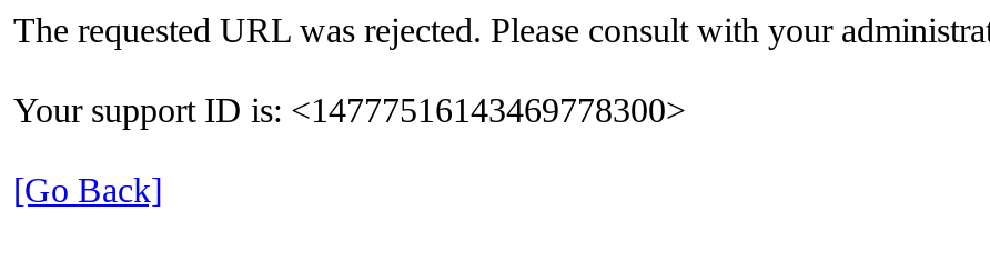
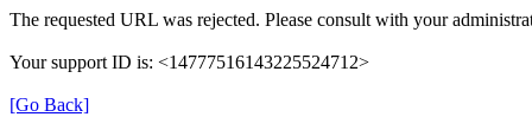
[13,91,686,129] Your support ID is: <14777516143469778300> -> [9,52,369,72] Your support ID is: <14777516143225524712>

